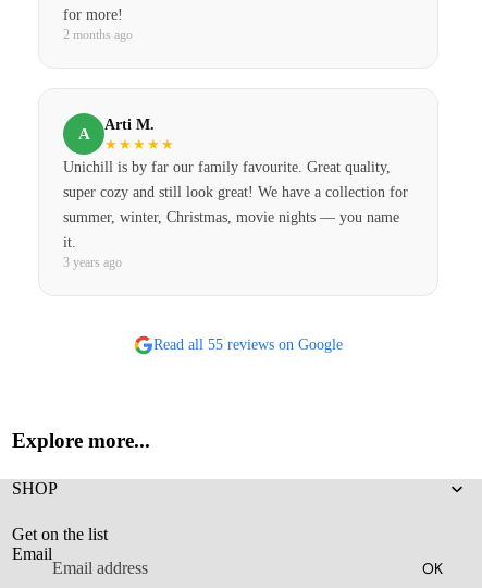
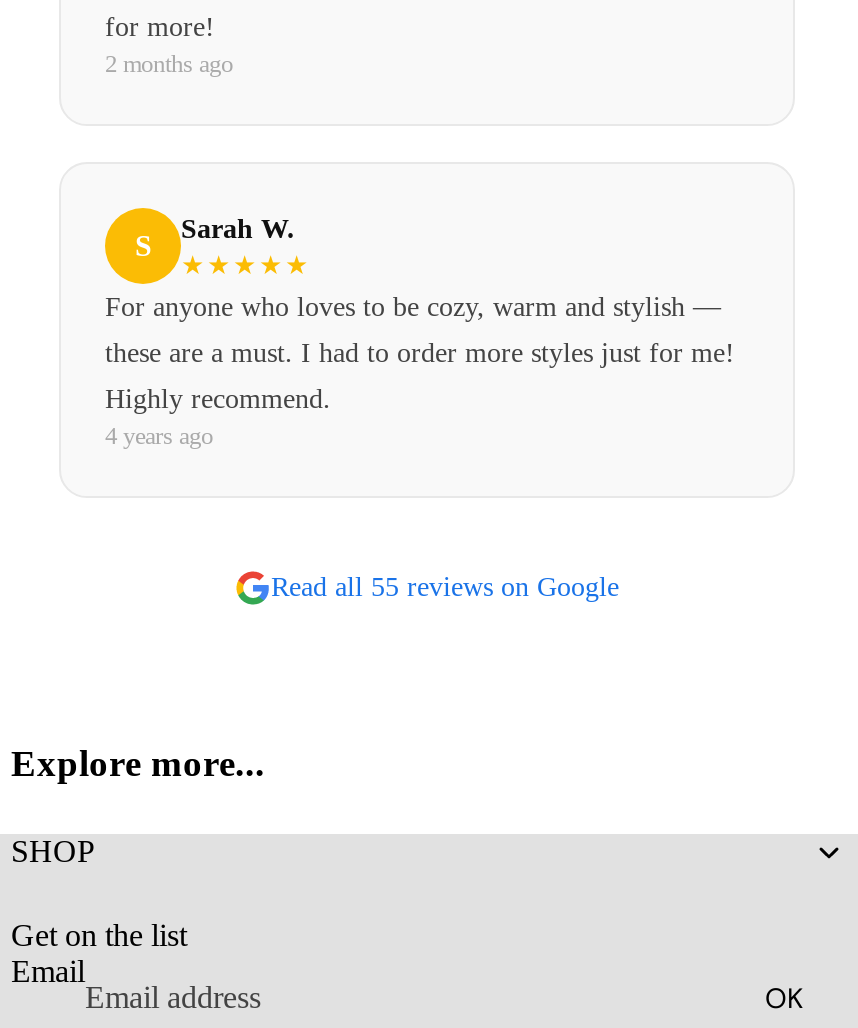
[78,115,155,142] A | Arti M. -> [135,211,295,261] S | Sarah W.
[63,159,408,270] Unichill is by far our family favourite. Great quality, | super cozy and still look great! We have a collection for | summer, winter, Christmas, movie nights — you name | it. | 3 years ago -> [105,291,735,449] For anyone who loves to be cozy, warm and stylish — | these are a must. I had to order more styles just for me! | Highly recommend. | 4 years ago

